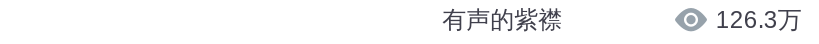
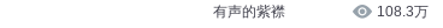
[716,6,802,34] 126.3万 -> [377,3,429,20] 108.3万

